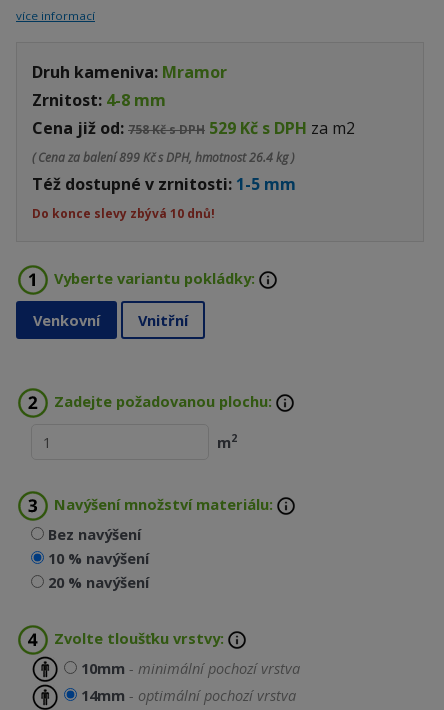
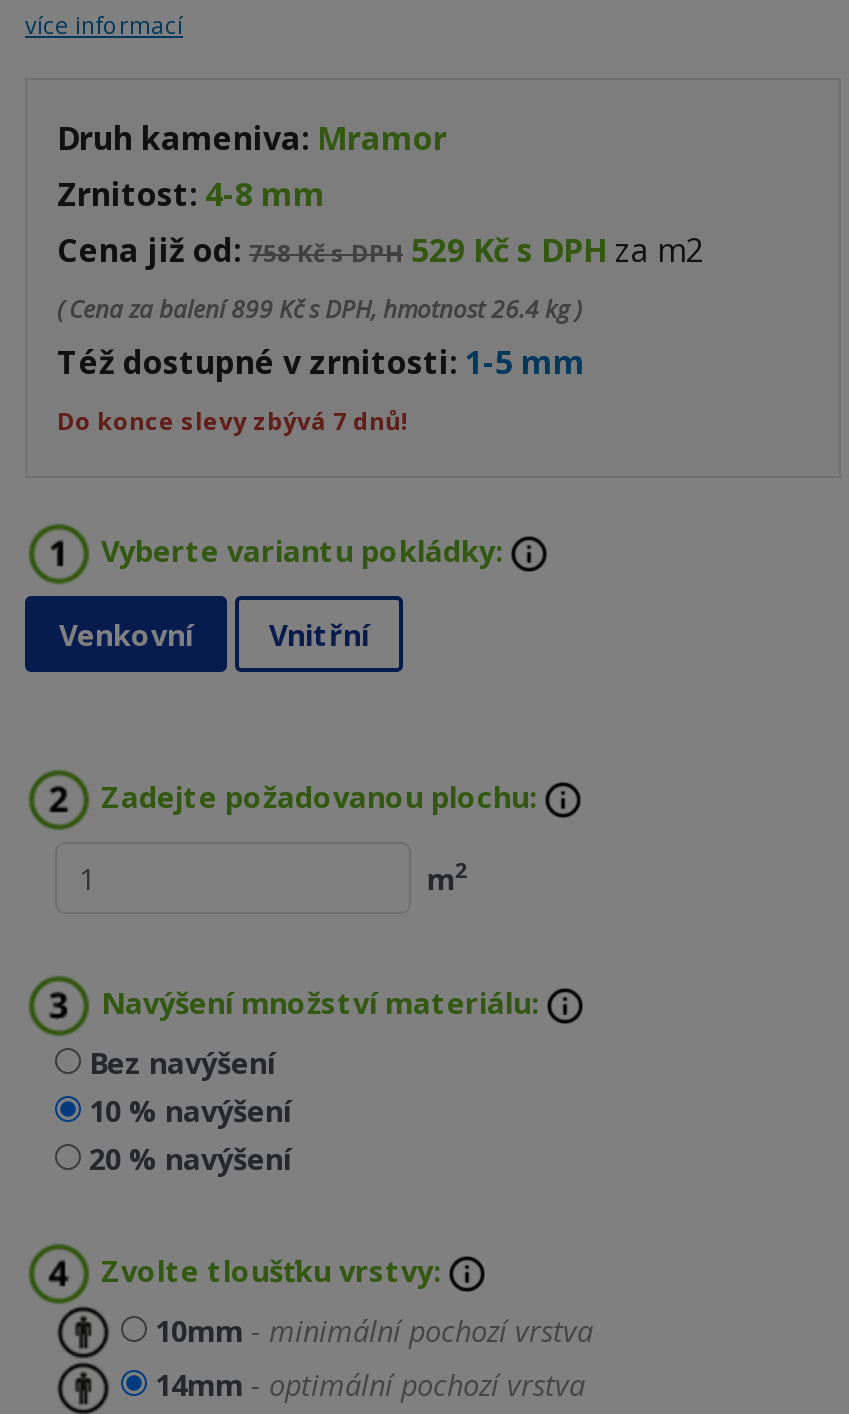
[32,205,215,222] Do konce slevy zbývá 10 dnů! -> [57,404,409,438] Do konce slevy zbývá 7 dnů!

